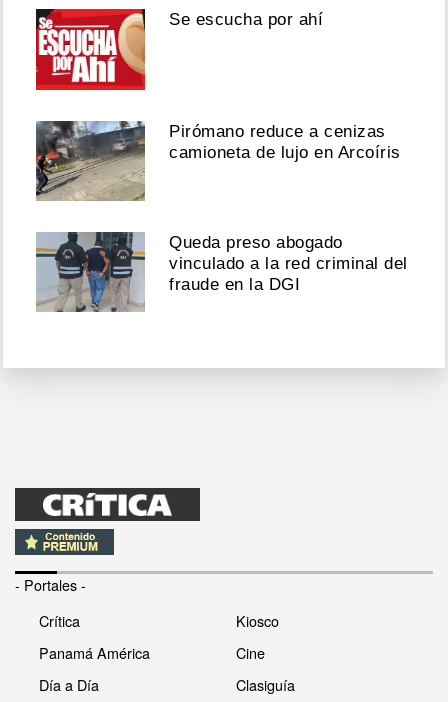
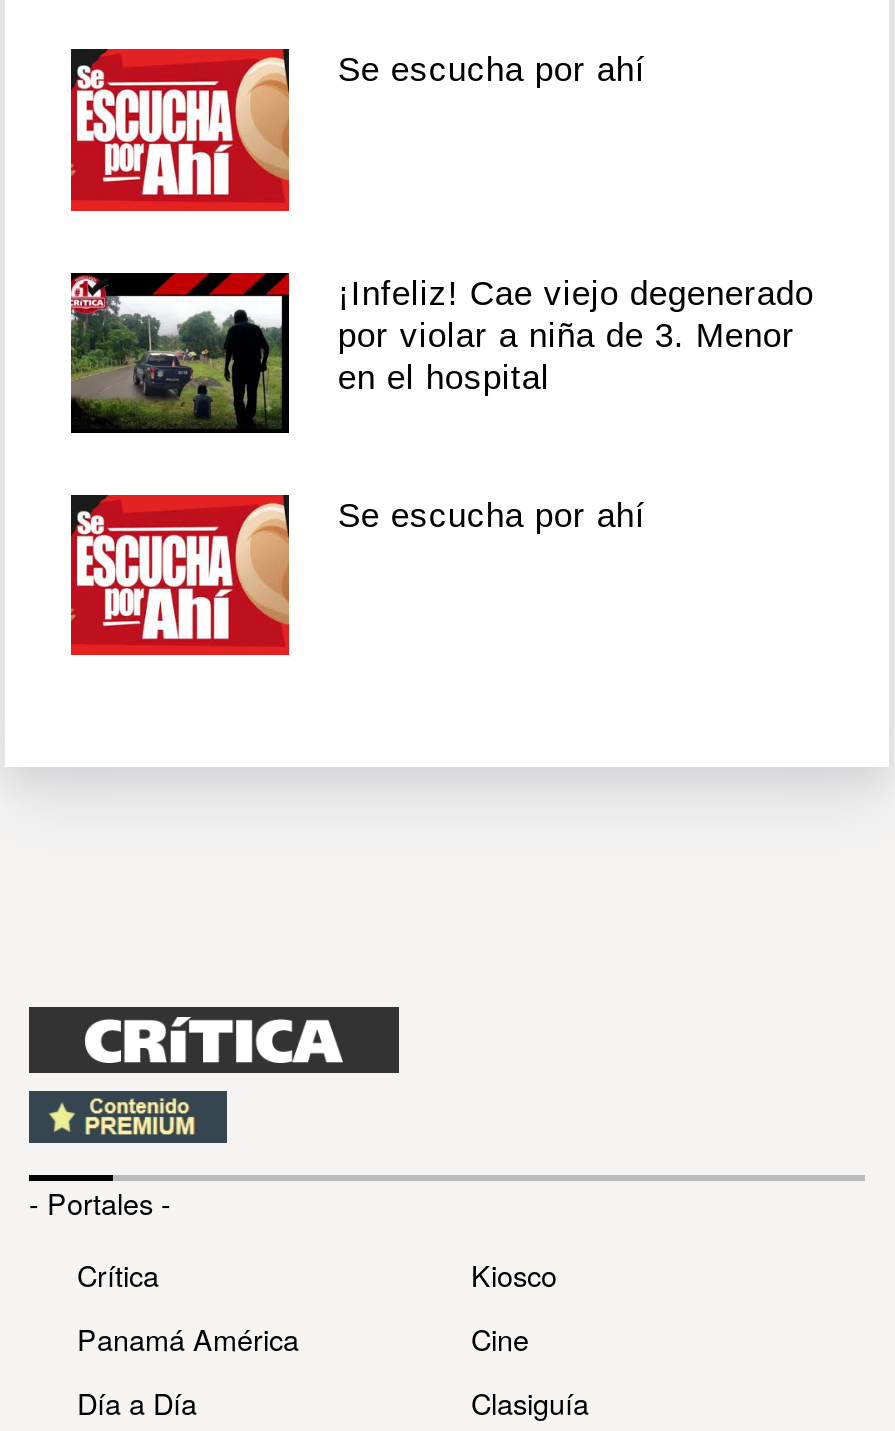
[35,120,401,202] [image] | Pirómano reduce a cenizas | camioneta de lujo en Arcoíris -> [69,271,814,435] [image] | ¡Infeliz! Cae viejo degenerado | por violar a niña de 3. Menor | en el hospital
[35,231,408,313] [image] | Queda preso abogado | vinculado a la red criminal del | fraude en la DGI -> [69,493,646,657] [image] | Se escucha por ahí

